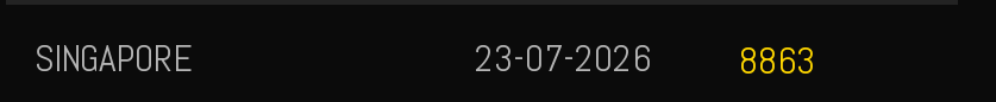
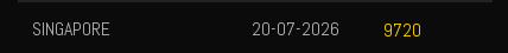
[475,37,651,84] 23-07-2026 -> [252,18,339,42] 20-07-2026
[739,38,815,85] 8863 -> [383,19,421,42] 9720

